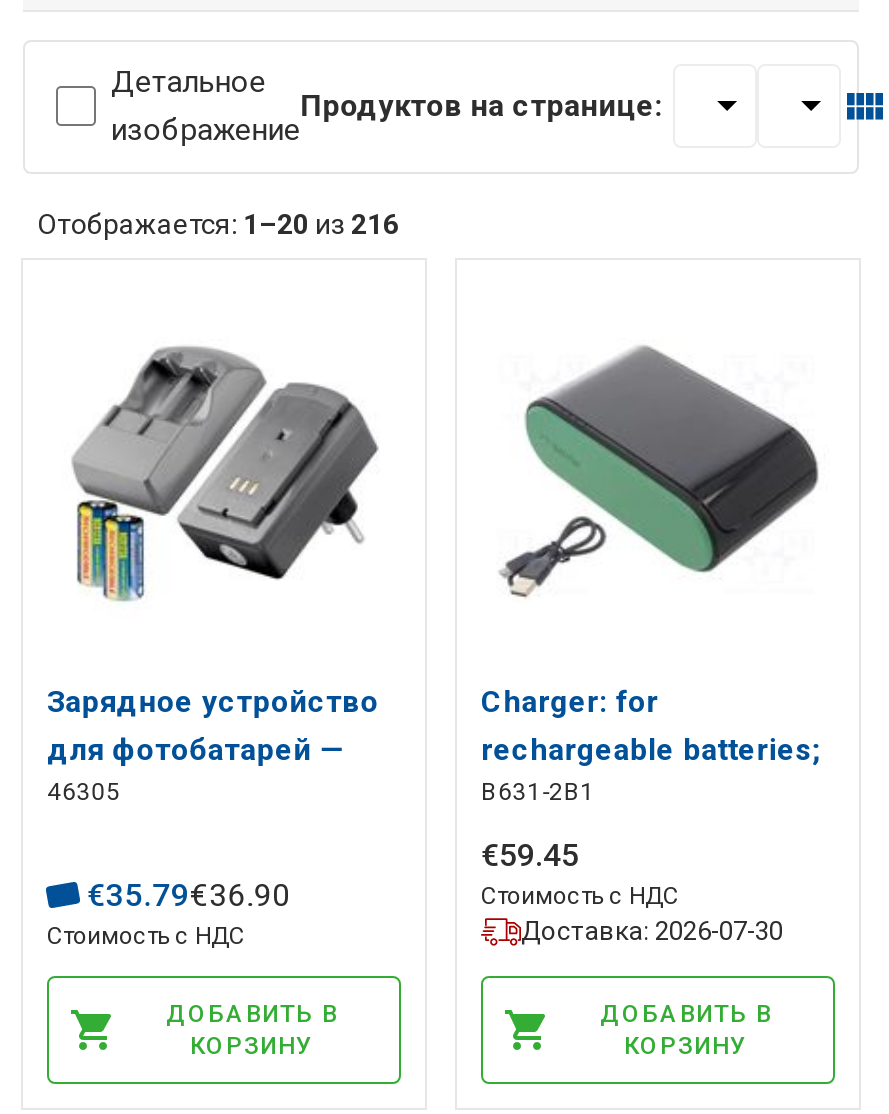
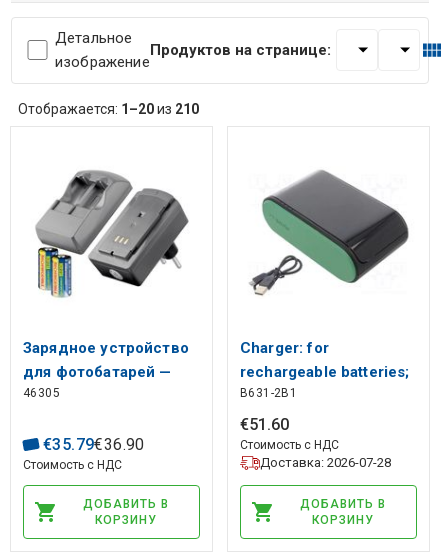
[37,208,399,240] Отображается: 1–20 из 216 -> [18,101,199,117] Отображается: 1–20 из 210
[481,836,579,874] €59.45 -> [240,415,289,434] €51.60
[521,916,783,946] Доставка: 2026-07-30 -> [260,455,391,470] Доставка: 2026-07-28

